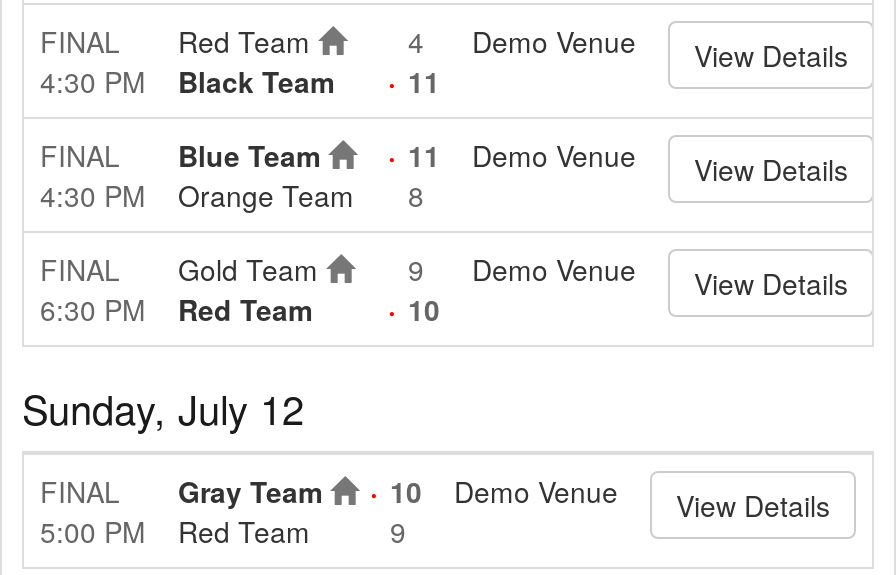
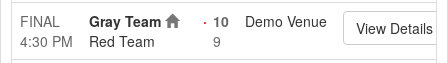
[40,20,848,214] Demo Venue | View Details | FINAL | 4:30 PM -> none
[178,20,334,100] Red Team | Black Team -> none
[408,20,440,100] 4 | 11 -> none
[40,134,848,328] Demo Venue | View Details | FINAL | 6:30 PM -> none
[178,134,354,214] Blue Team | Orange Team -> none
[408,134,440,214] 11 | 8 -> none
[22,248,848,550] Demo Venue | View Details | Sunday, July 12 | FINAL | 5:00 PM -> none
[178,248,318,328] Gold Team | Red Team -> none
[408,248,440,328] 9 | 10 -> none

